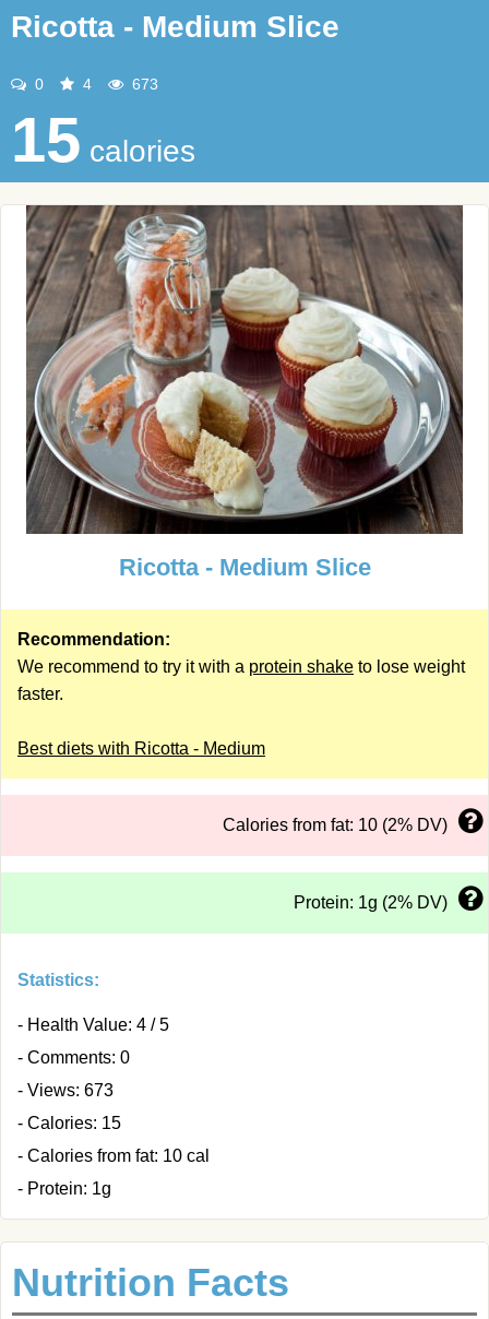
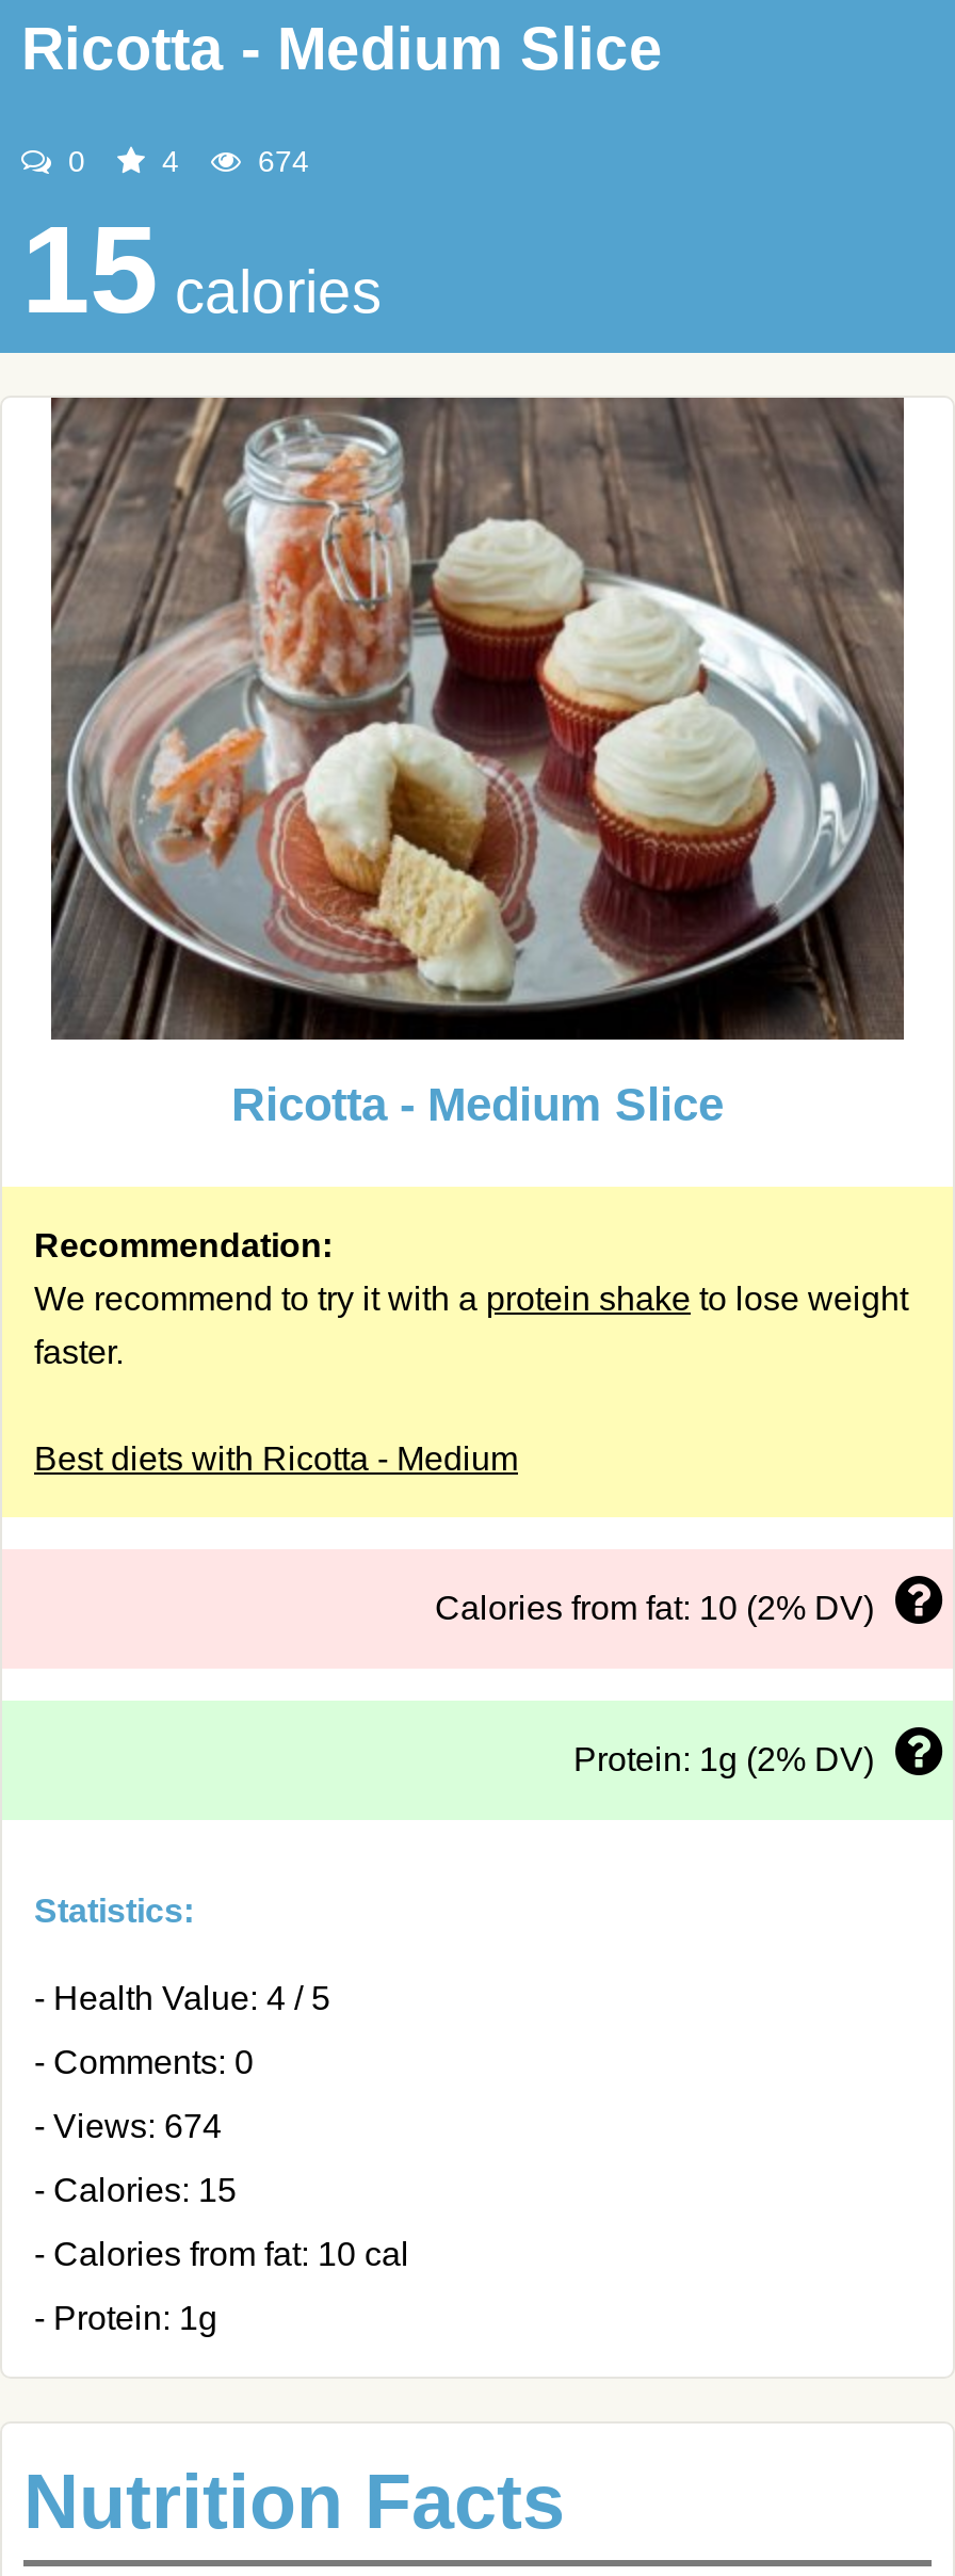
[128,75,158,93] 673 -> [249,144,309,178] 674
[17,1081,114,1100] - Views: 673 -> [34,2108,222,2144] - Views: 674

